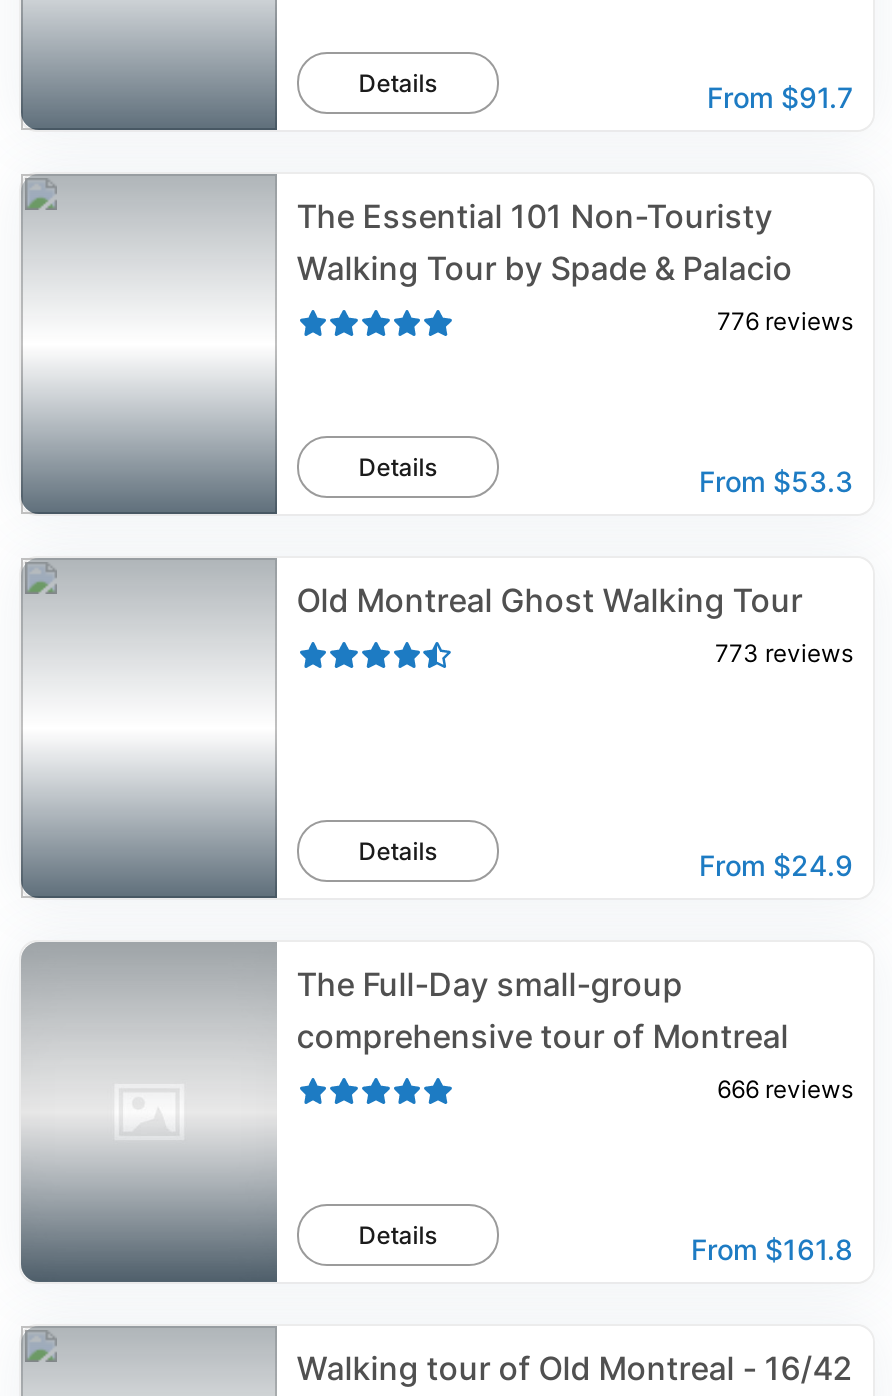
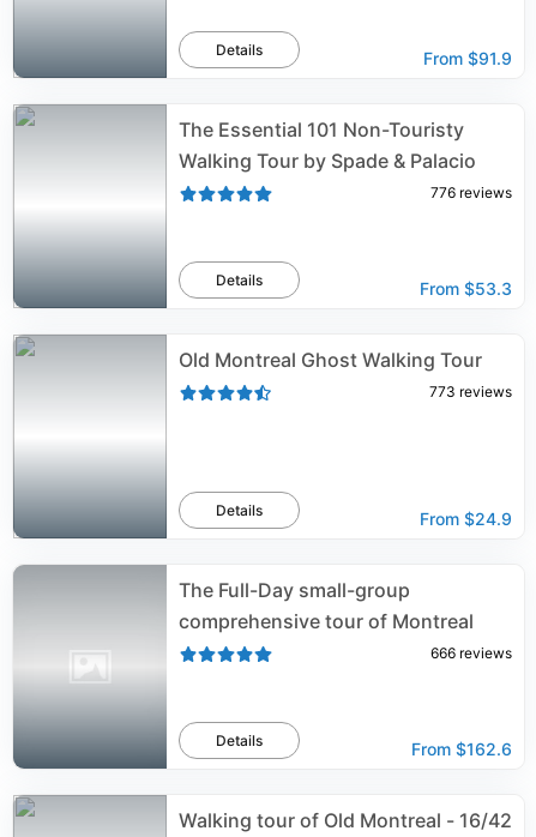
[707,80,853,114] From $91.7 -> [423,48,512,68] From $91.9
[691,1232,853,1266] From $161.8 -> [411,739,512,759] From $162.6

